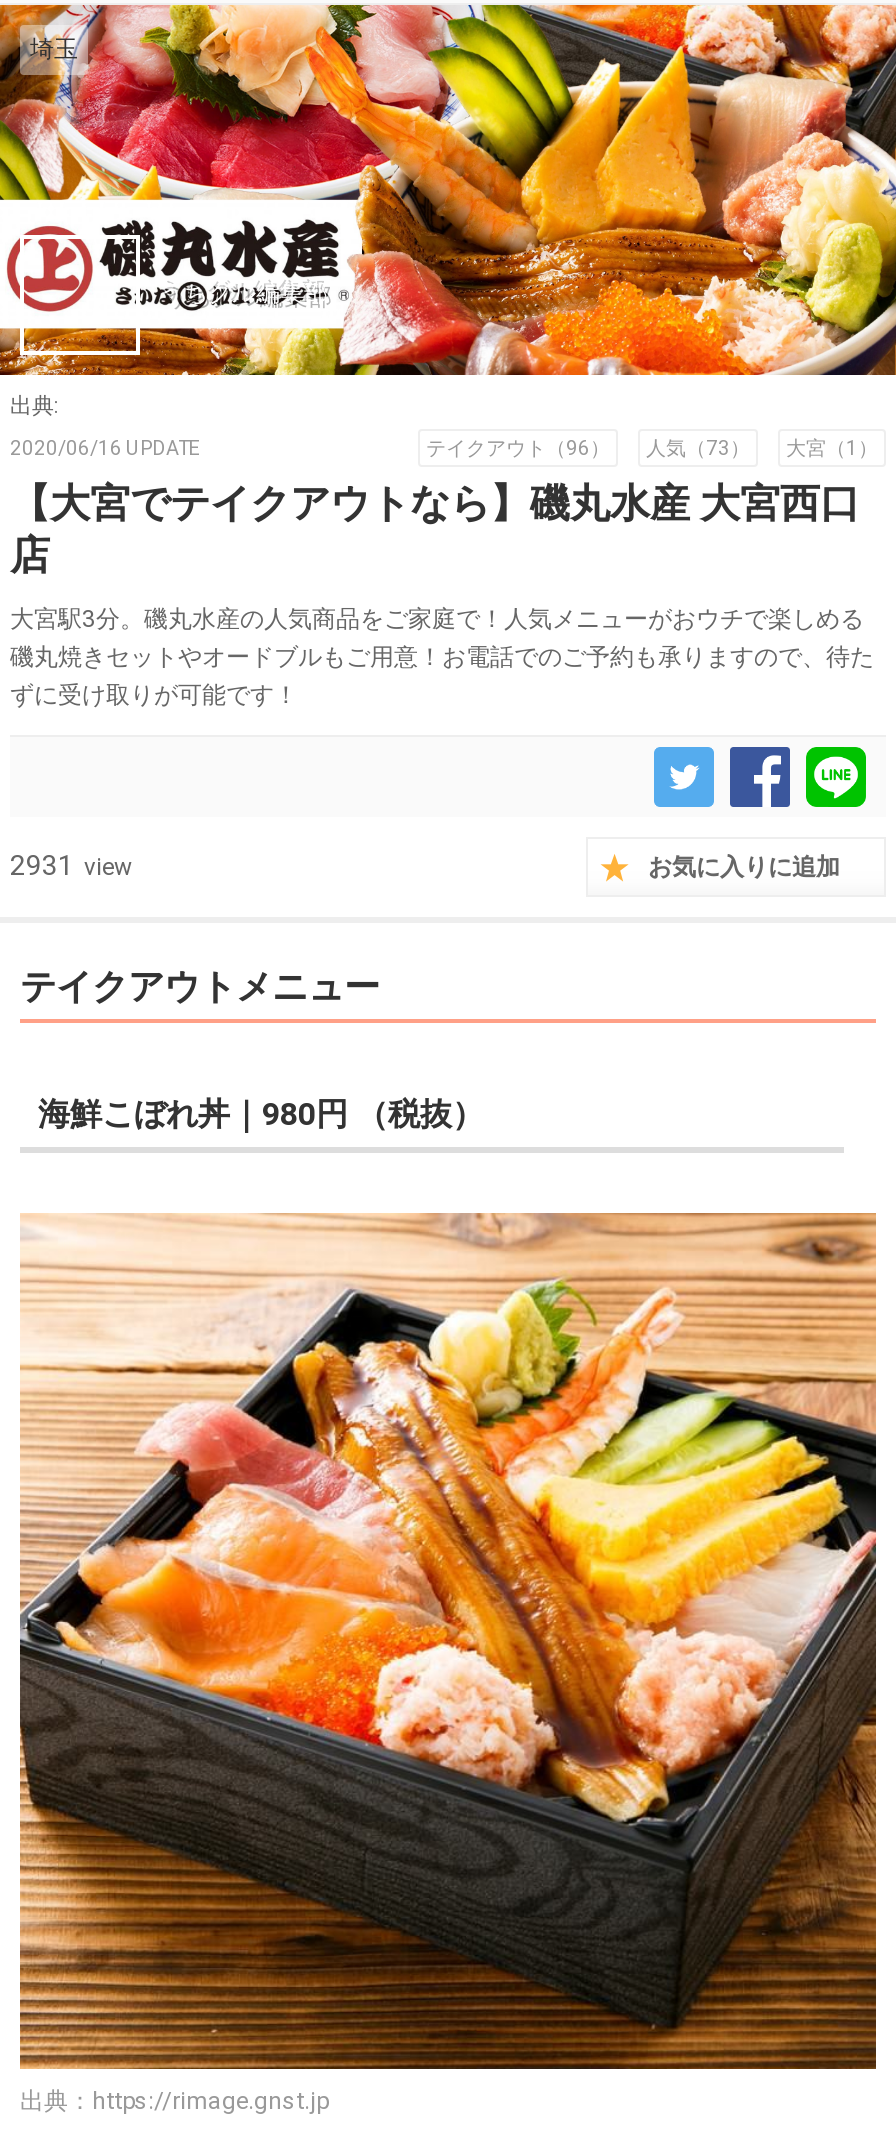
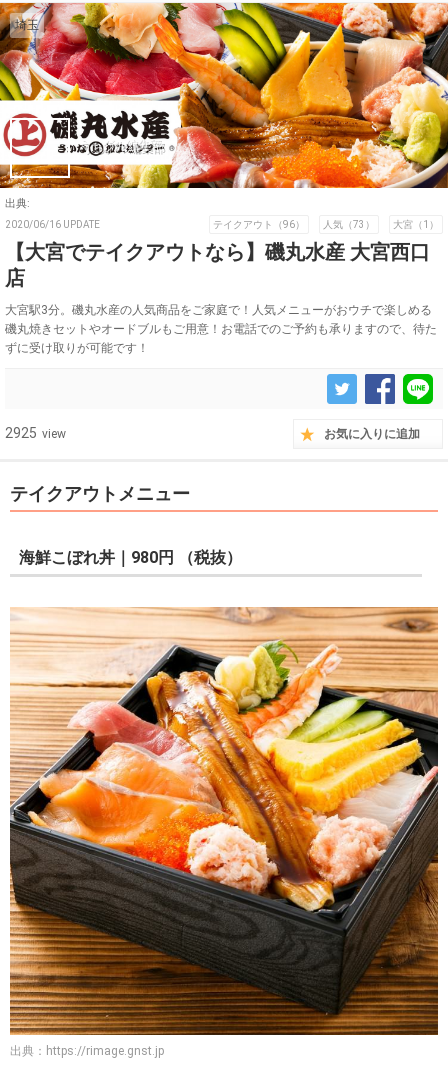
[10,849,132,881] 2931 view -> [5,425,66,441] 2925 view

